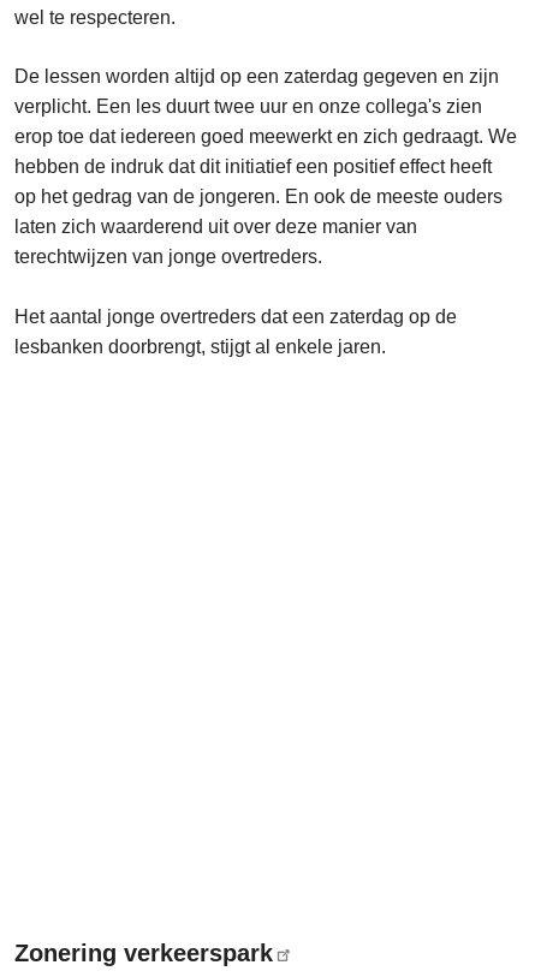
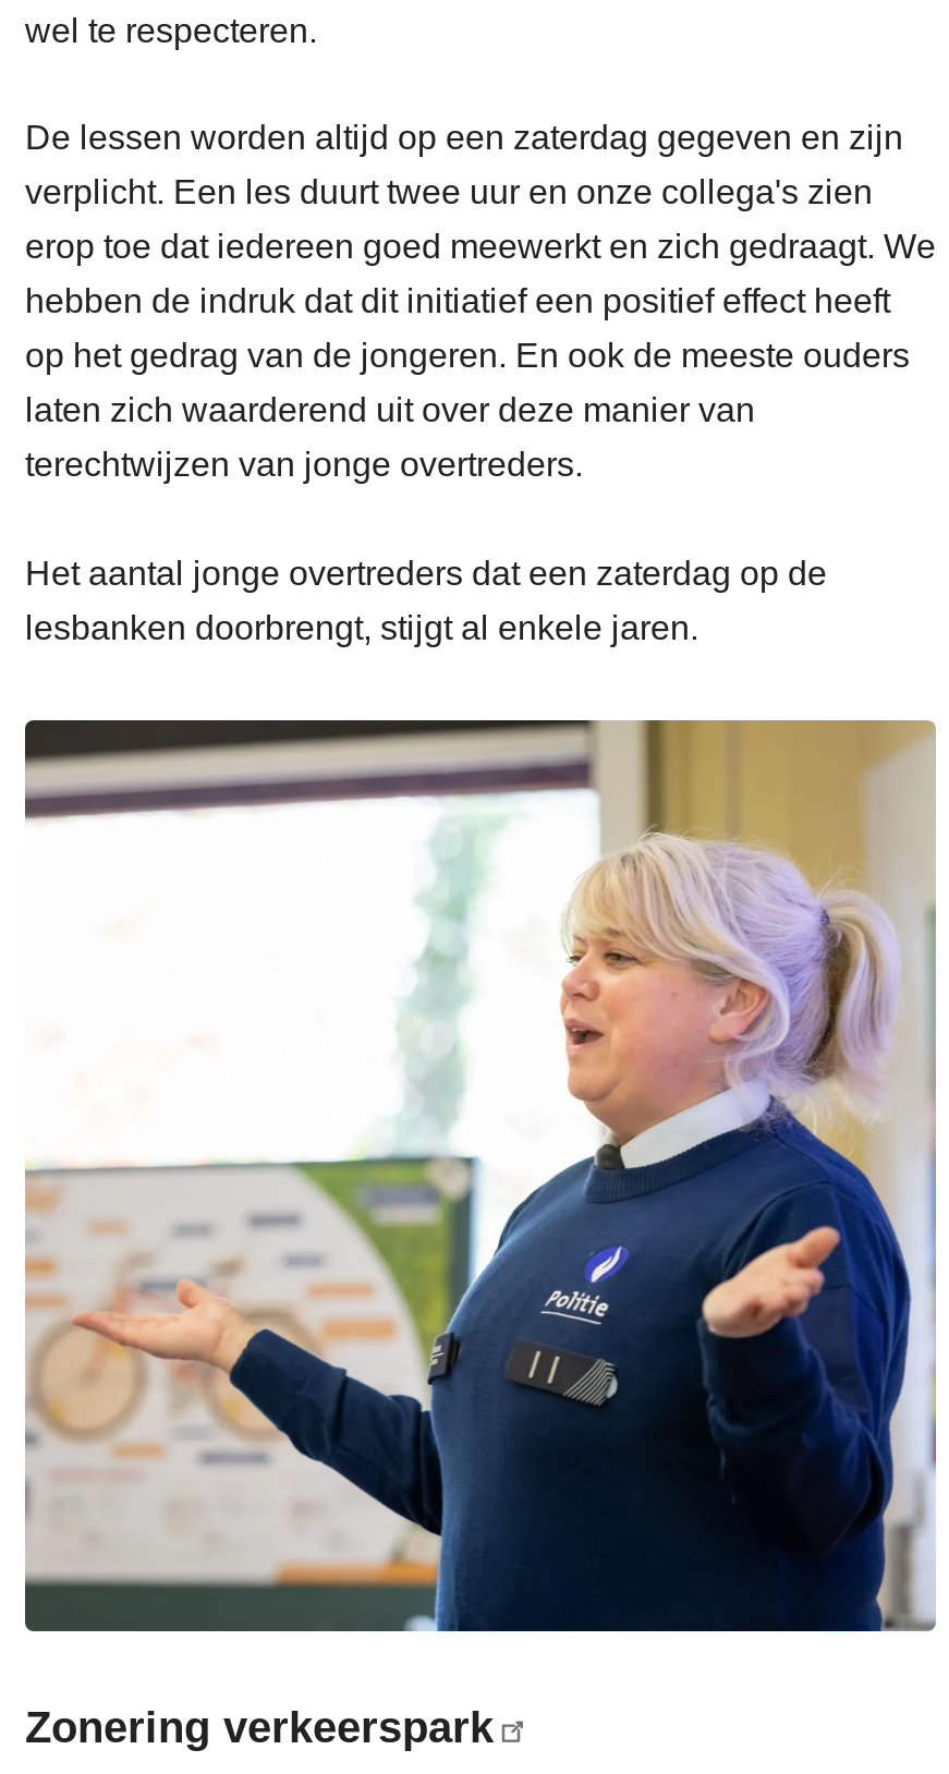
none -> [23,718,938,1633] [image]

